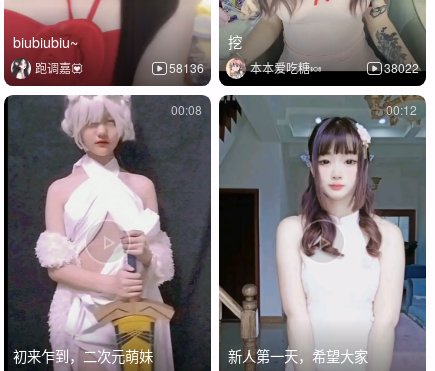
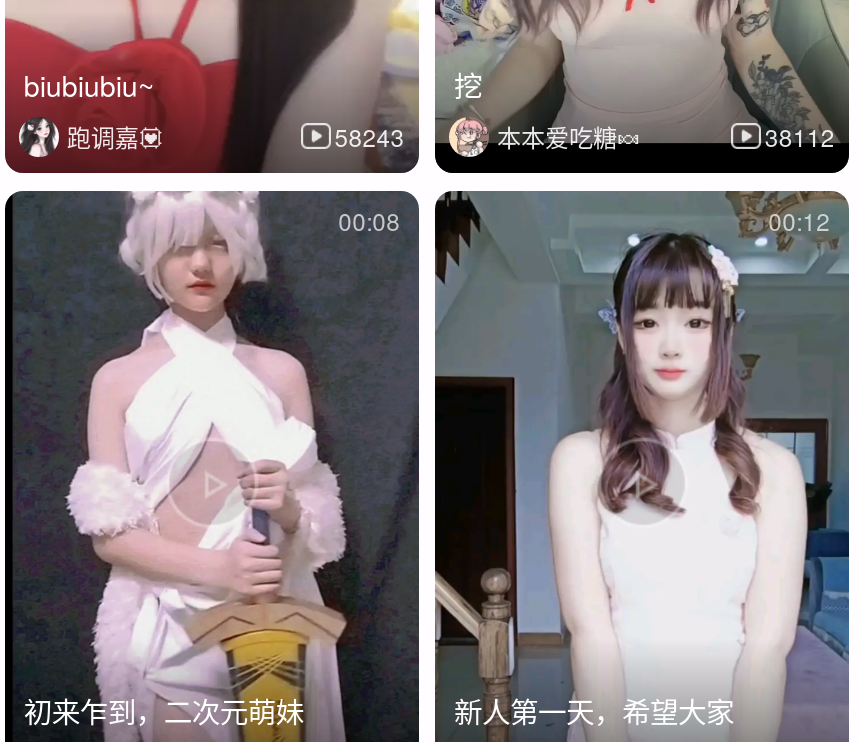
[169,59,204,76] 58136 -> [335,119,405,153] 58243
[384,59,419,76] 38022 -> [765,119,835,153] 38112

